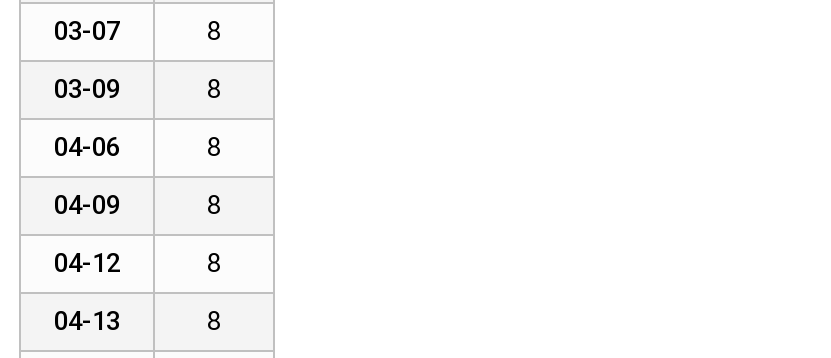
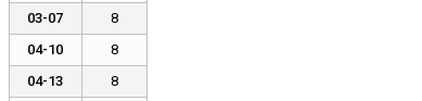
[54,74,221,278] 03-09 | 8 | 04-06 | 8 | 04-09 | 8 | 04-12 -> [28,41,63,57] 04-10

